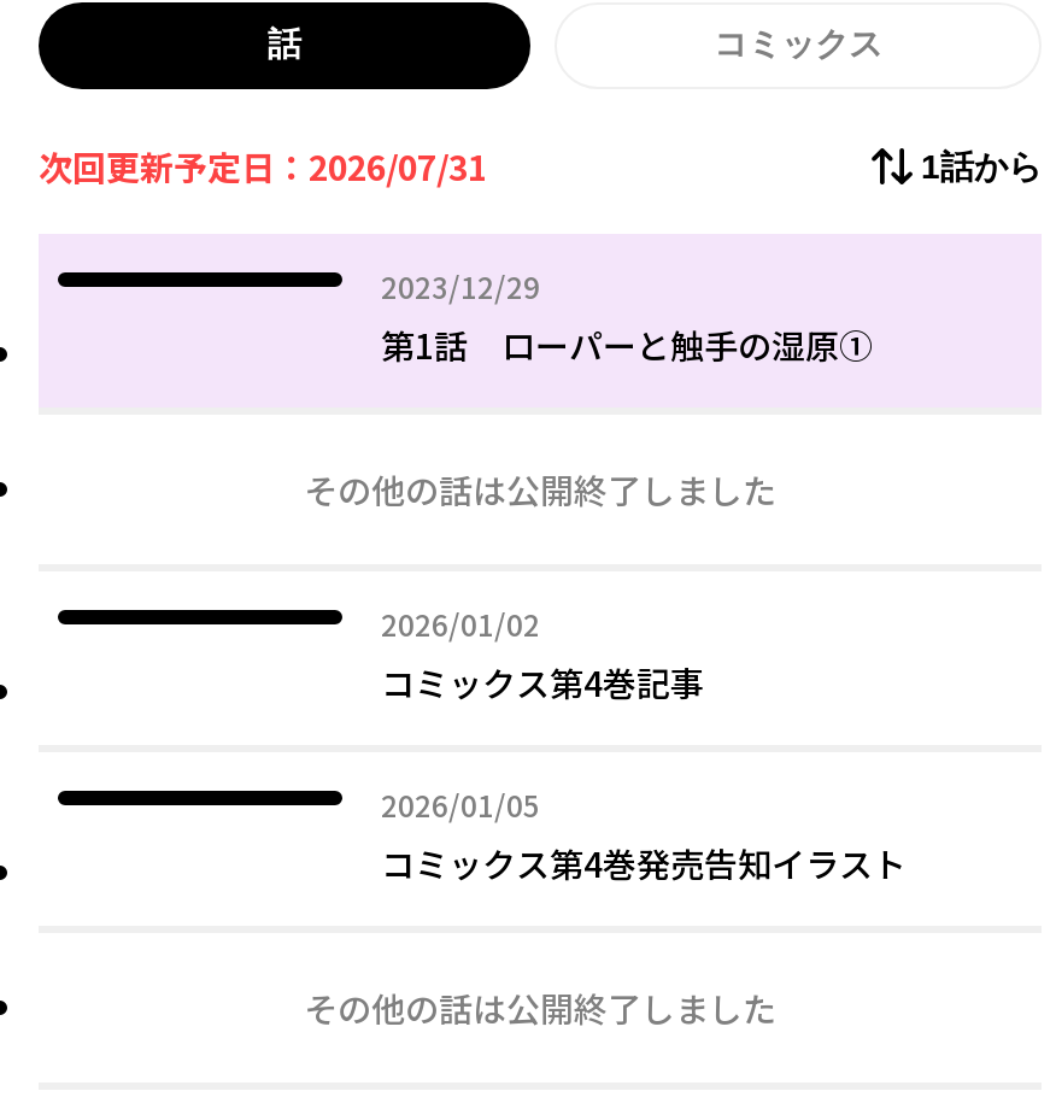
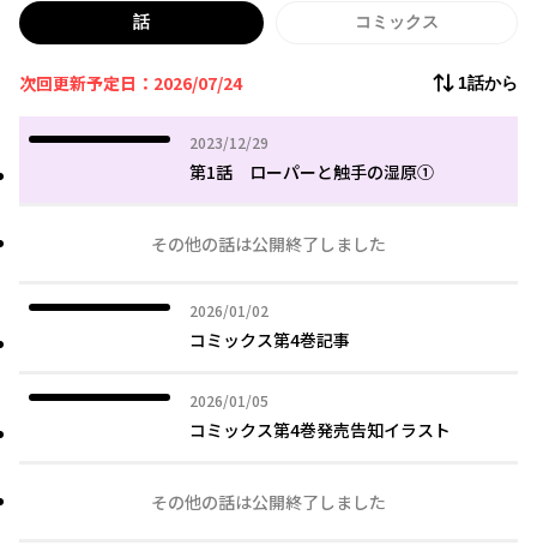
[39,142,487,190] 次回更新予定日：2026/07/31 -> [19,71,242,95] 次回更新予定日：2026/07/24

